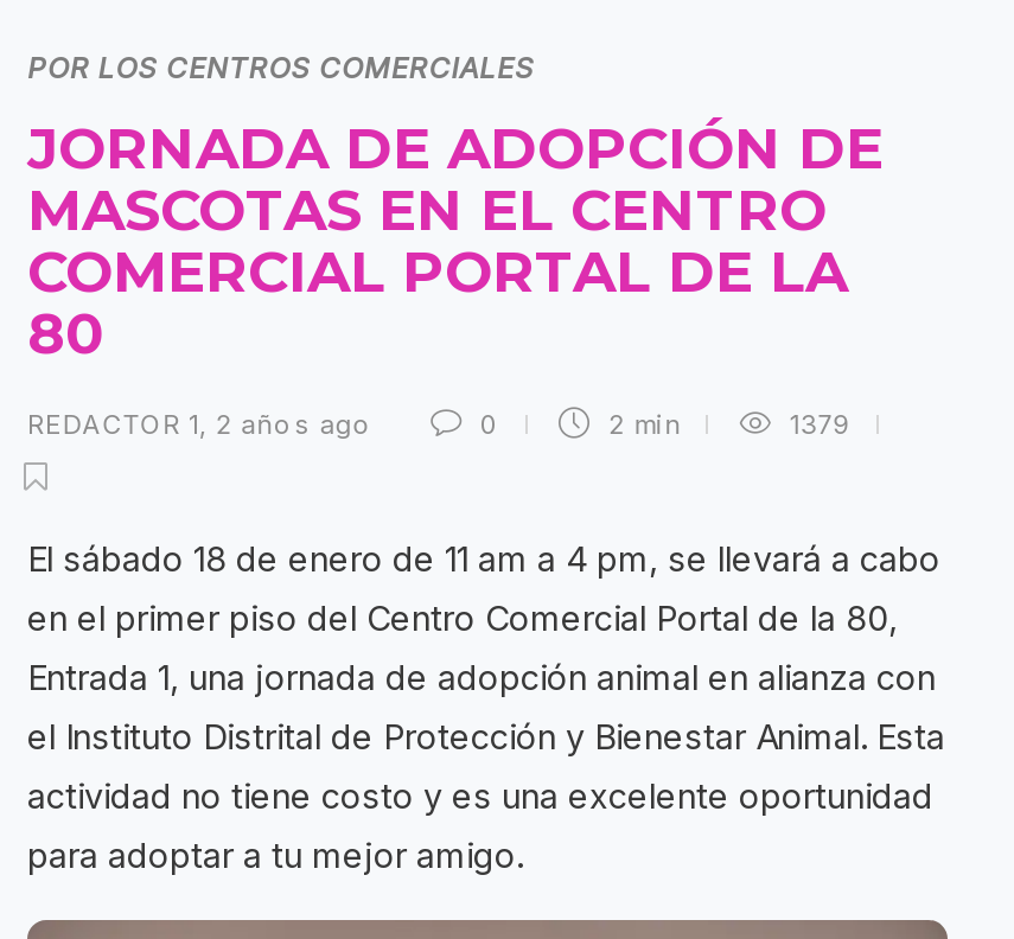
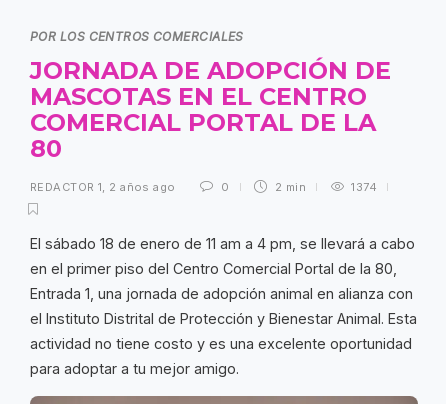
[782,408,853,442] 1379 -> [348,180,377,194] 1374

